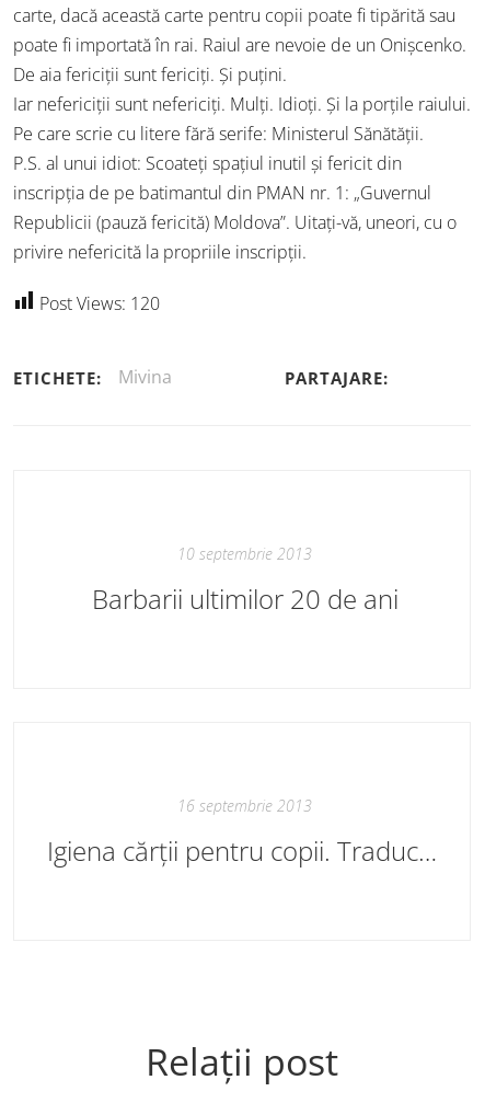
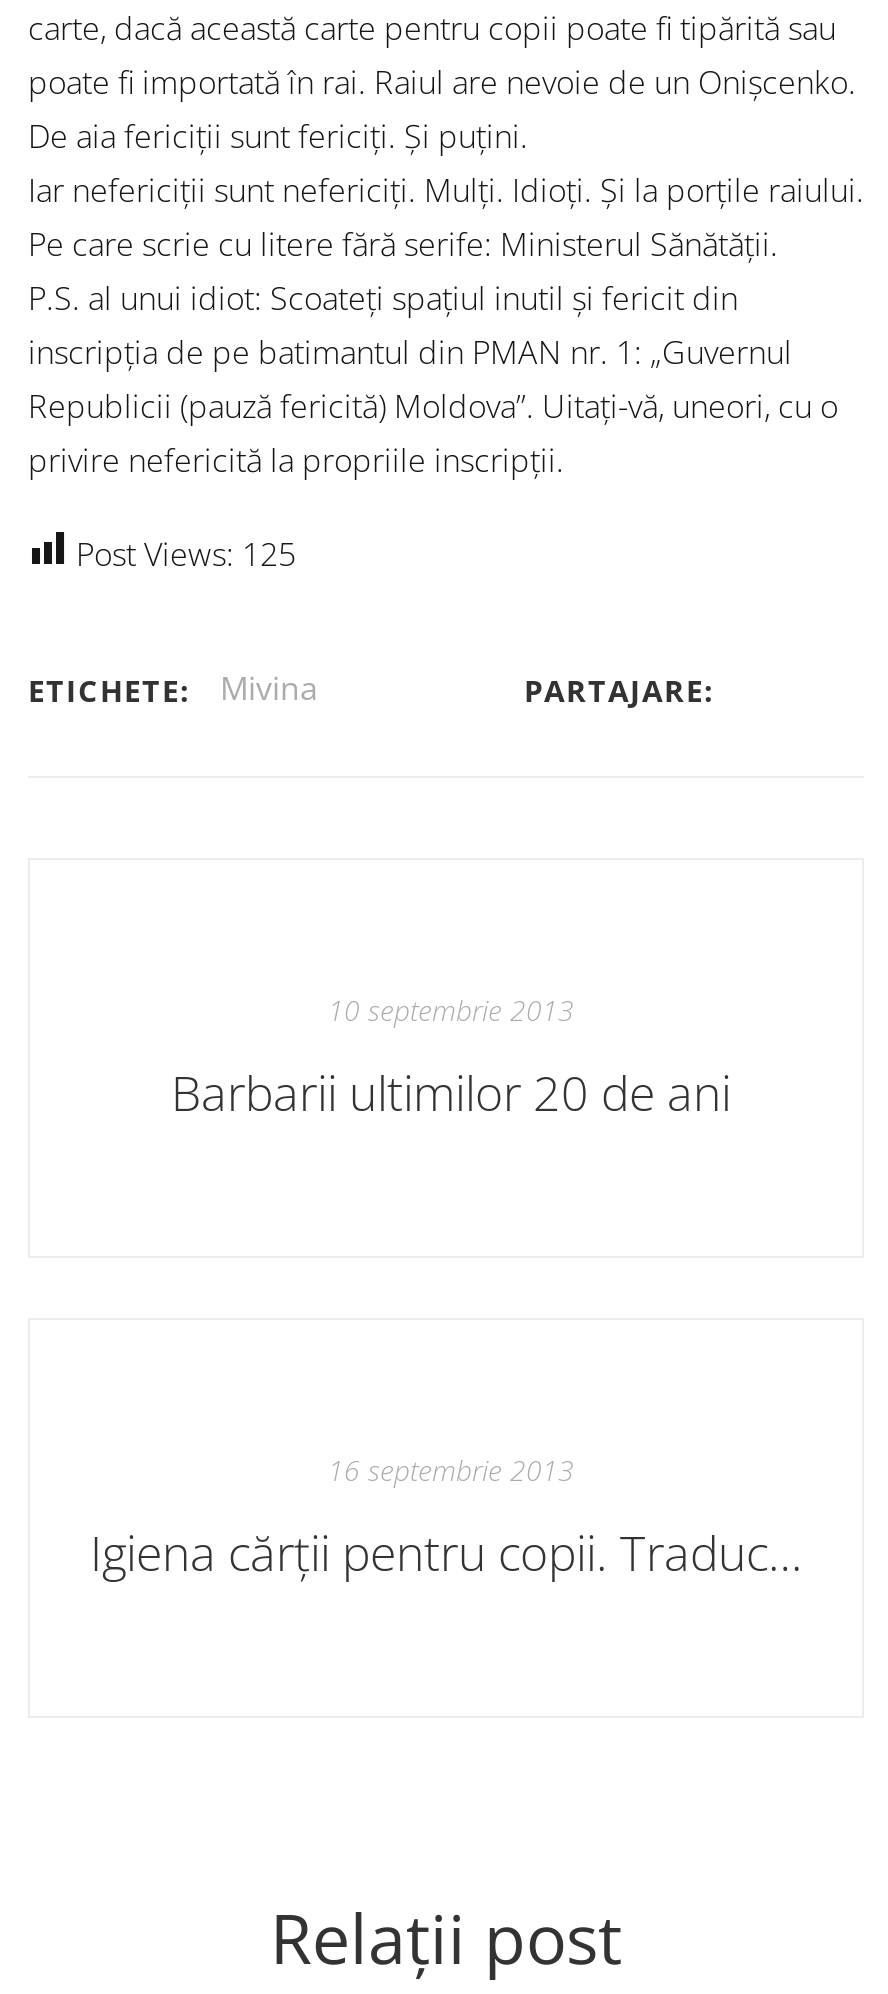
[39,291,160,315] Post Views: 120 -> [76,532,296,576] Post Views: 125

